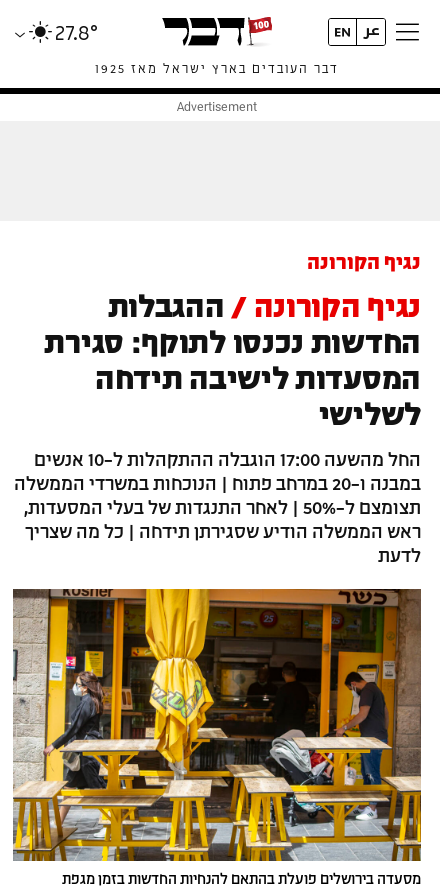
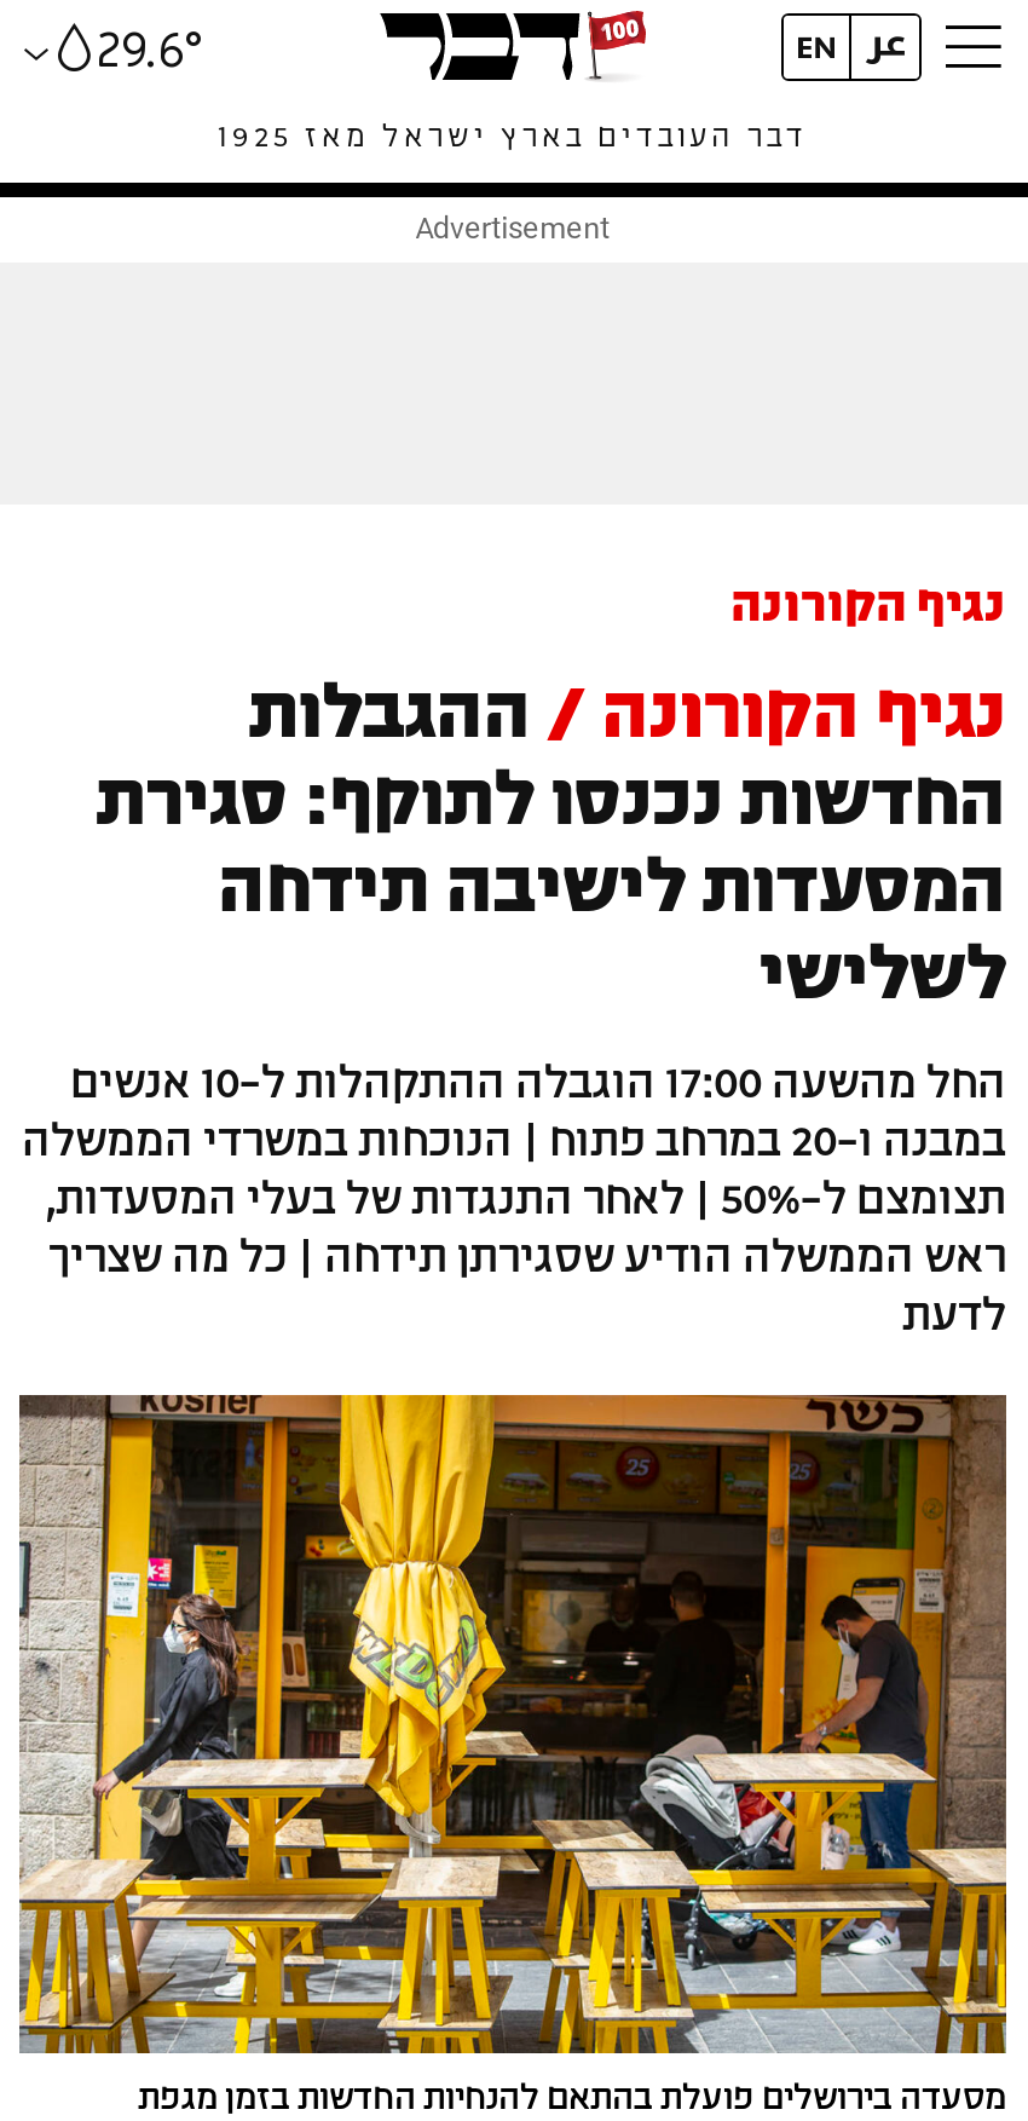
[55,21,98,47] 27.8° -> [97,21,203,83] 29.6°

